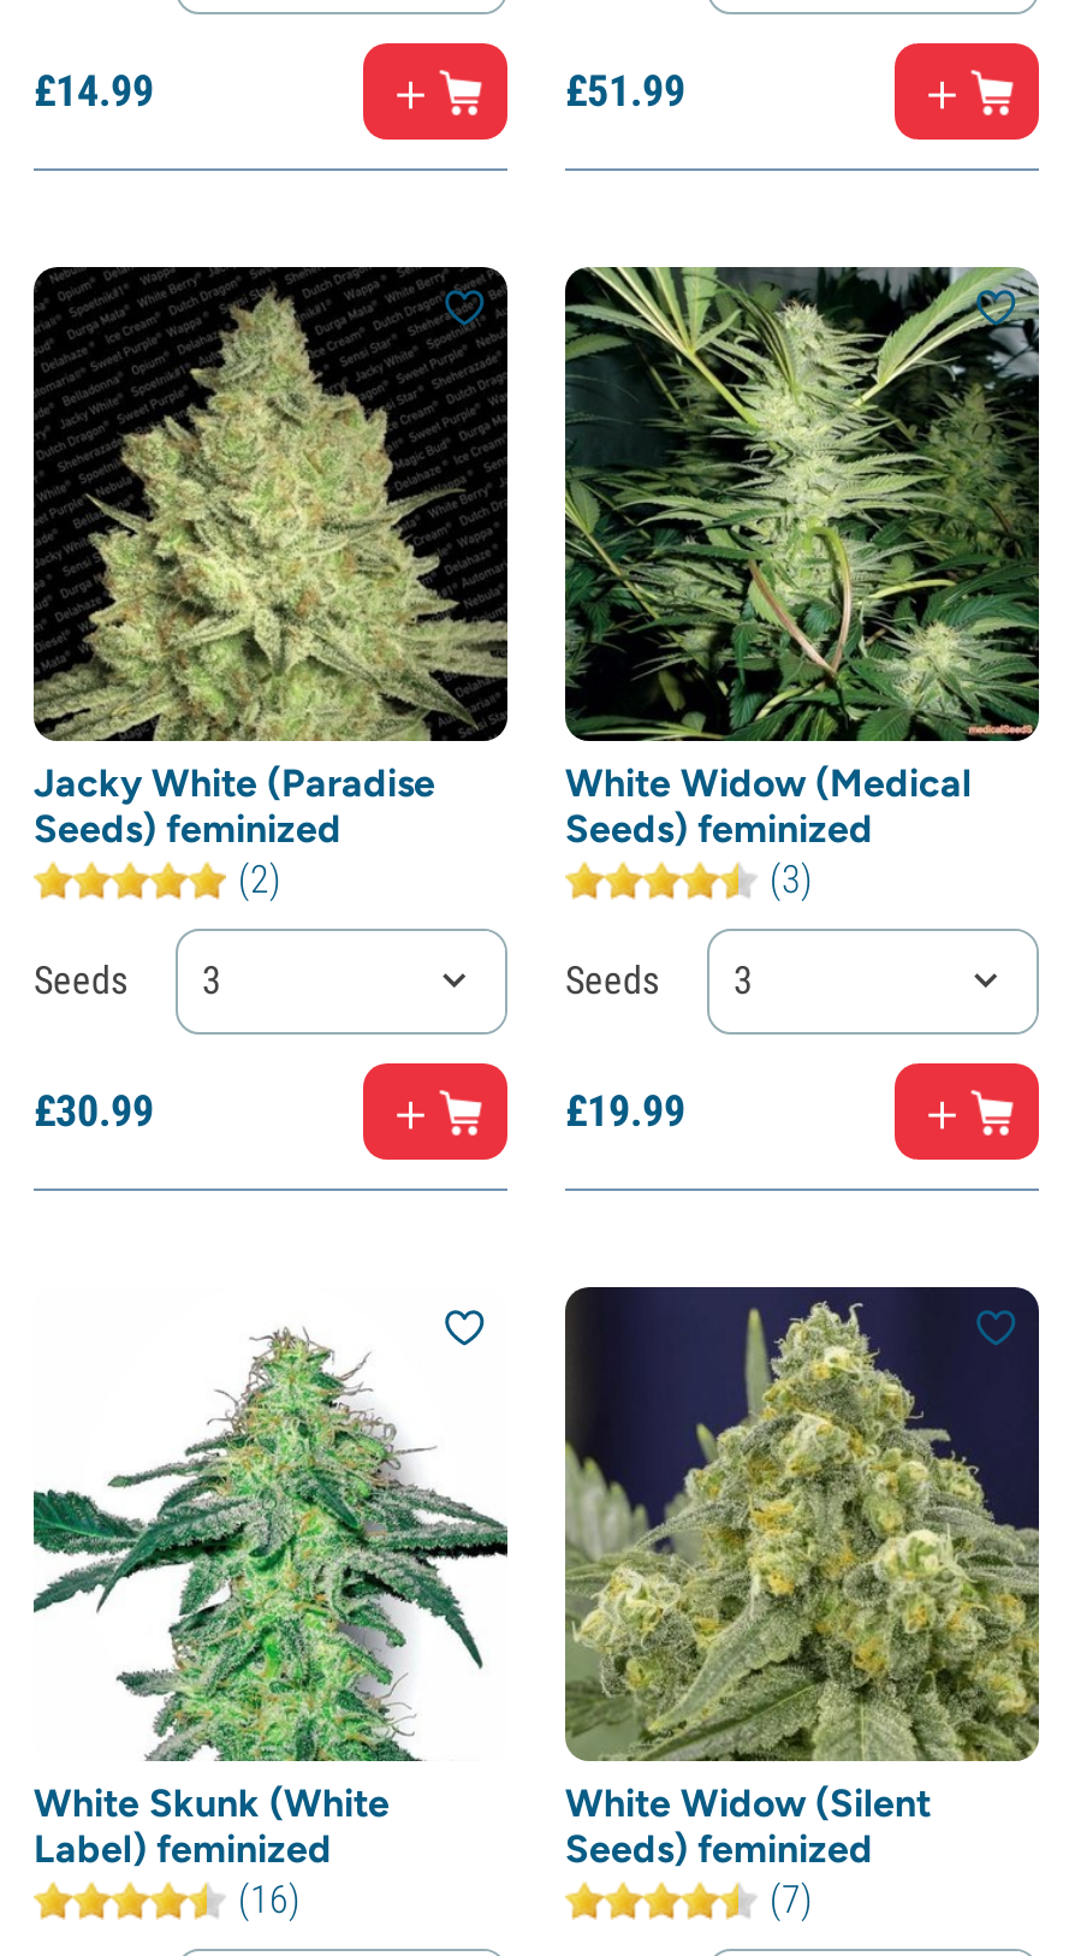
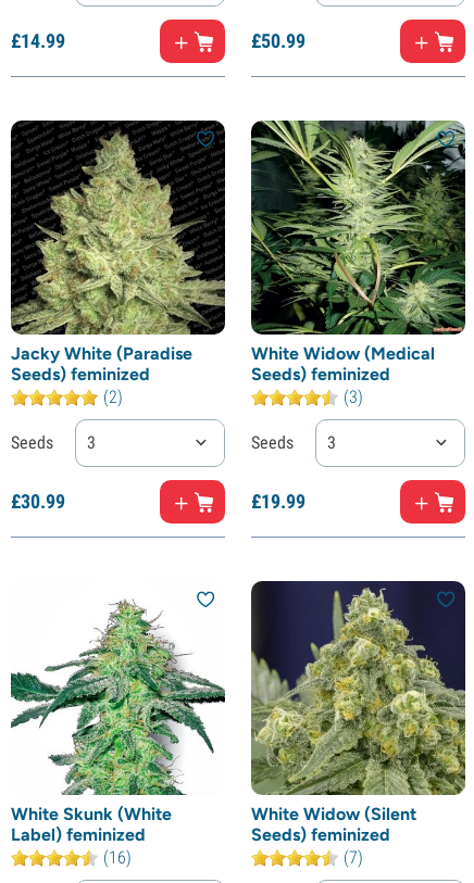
[565,65,685,115] £51.99 -> [251,29,305,52] £50.99

